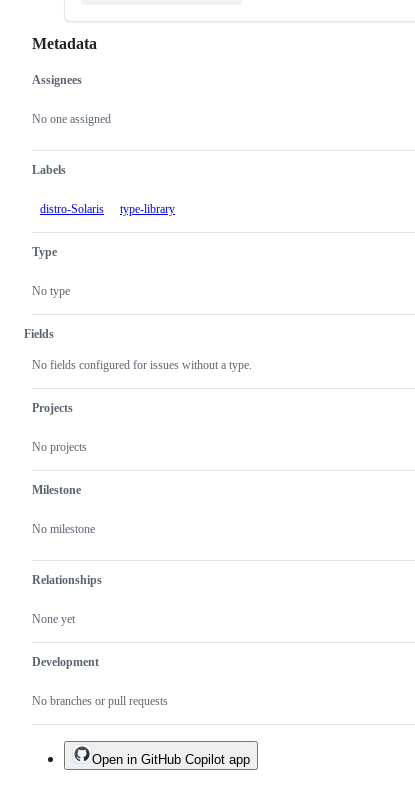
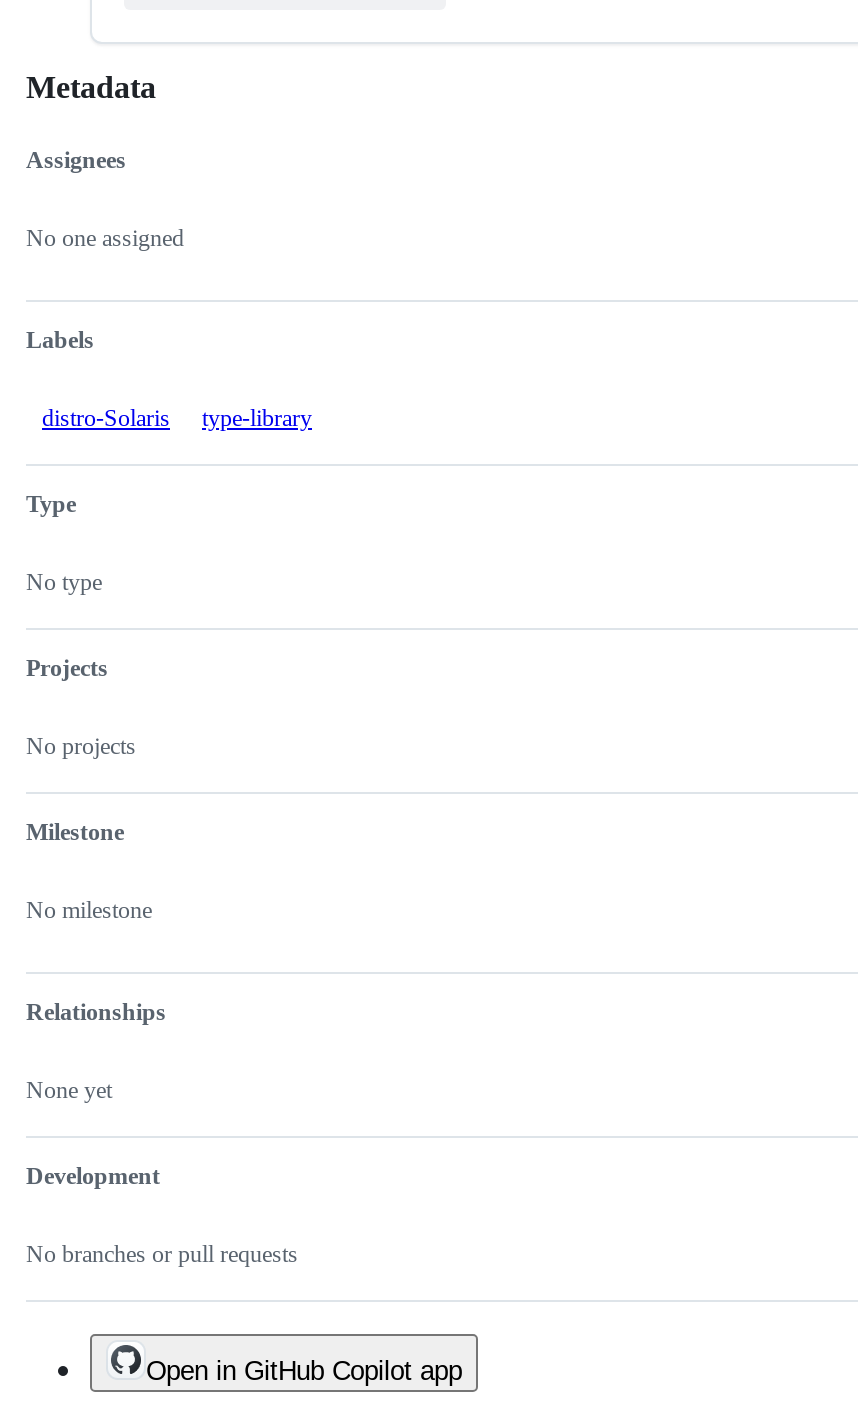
[24,327,252,372] Fields | No fields configured for issues without a type. -> none

